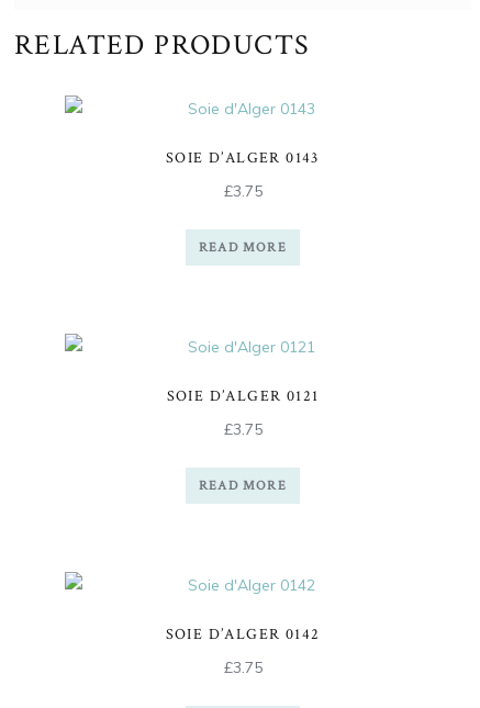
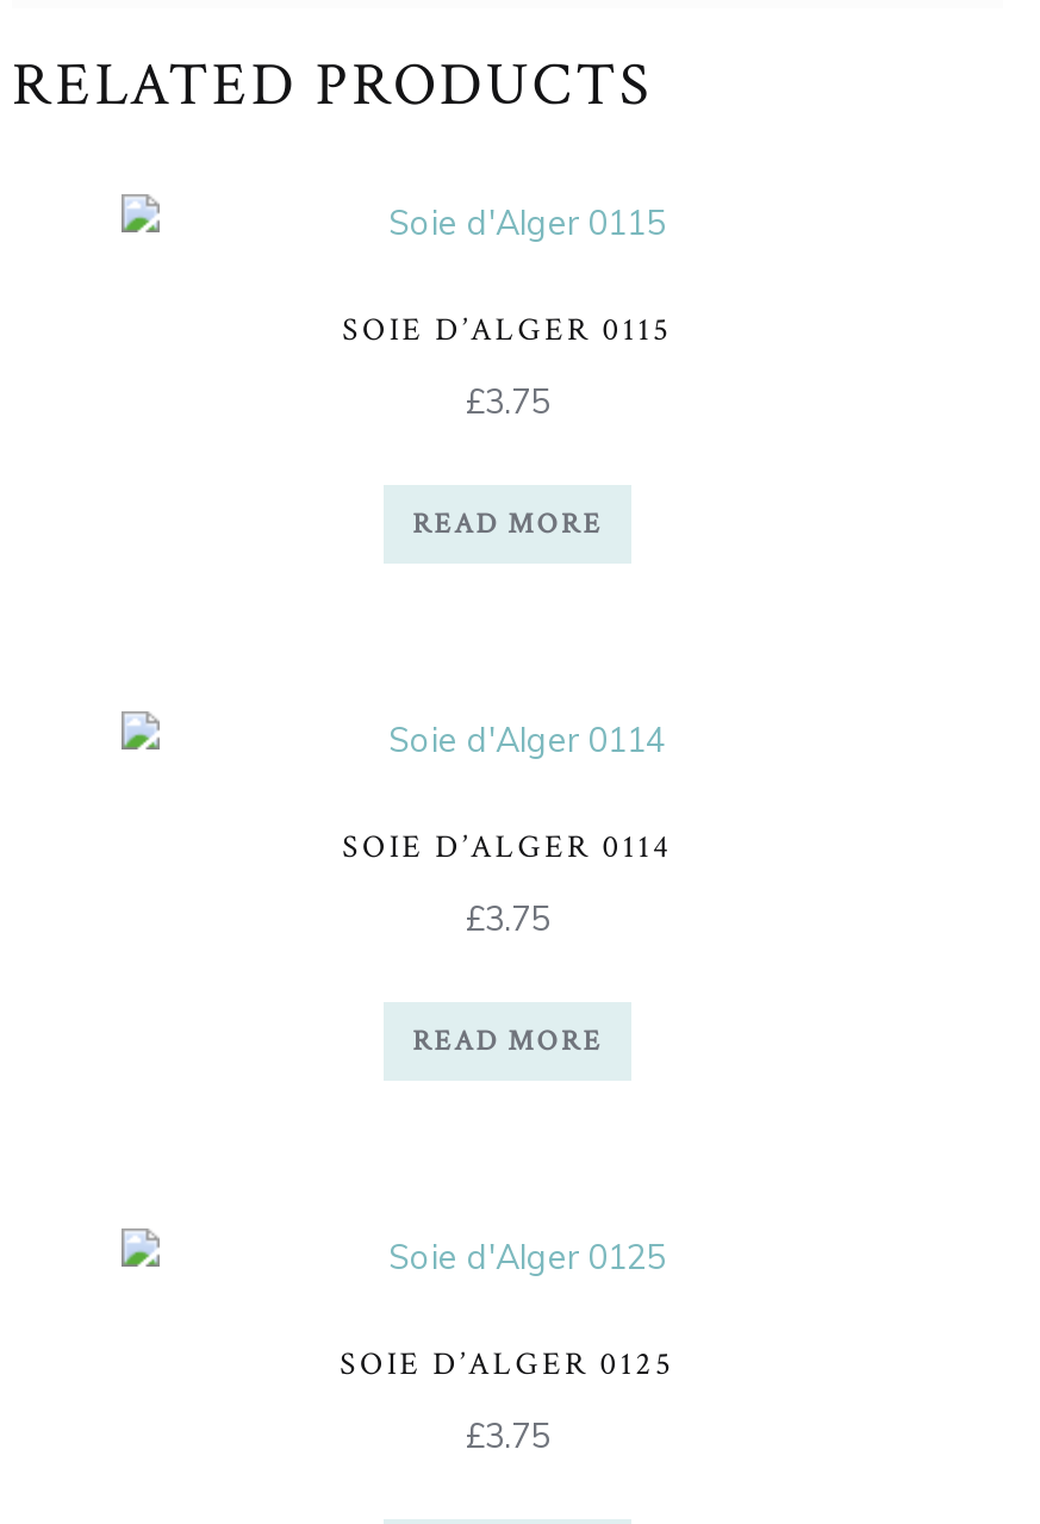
[166,149,320,168] SOIE D’ALGER 0143 -> [342,309,673,352] SOIE D’ALGER 0115
[167,387,319,407] SOIE D’ALGER 0121 -> [342,827,673,870] SOIE D’ALGER 0114
[165,625,320,645] SOIE D’ALGER 0142 -> [340,1344,675,1387] SOIE D’ALGER 0125

